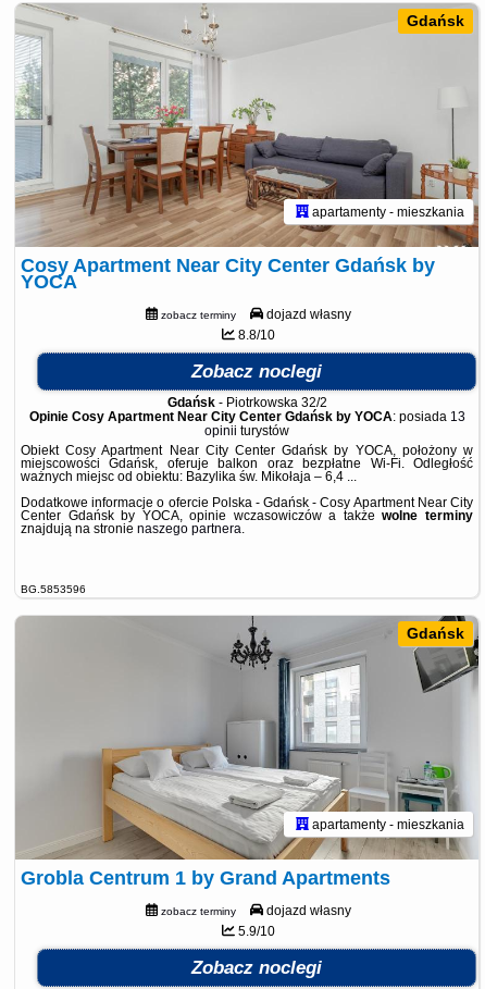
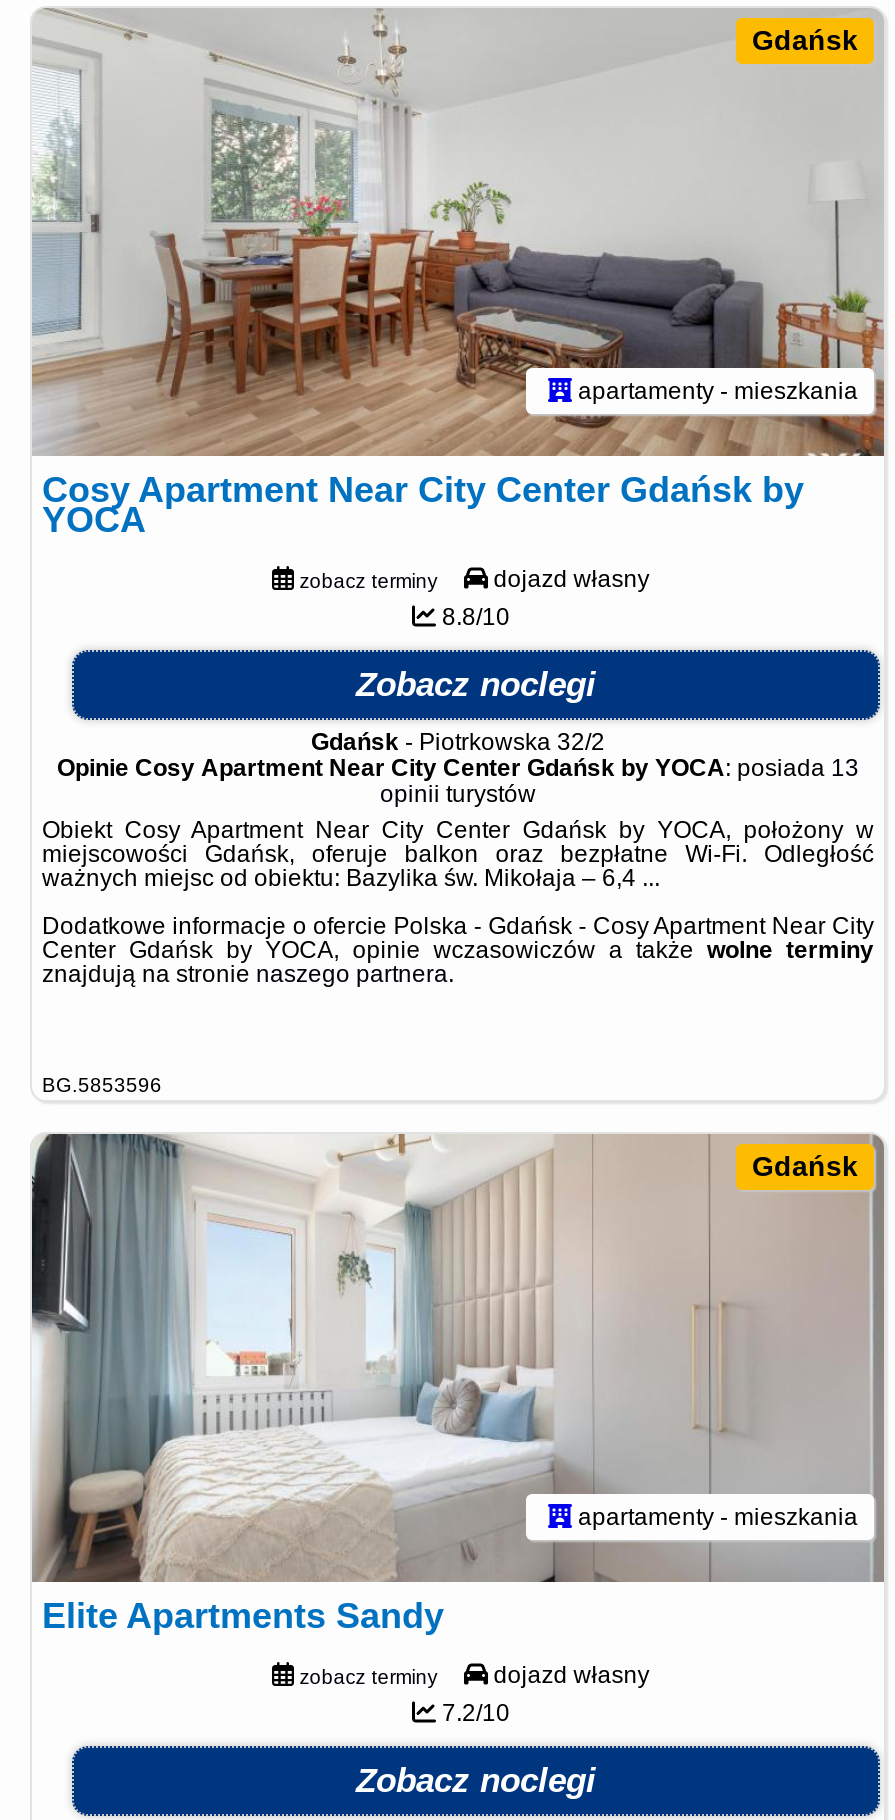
[15,616,478,889] [image] | Grobla Centrum 1 by Grand Apartments -> [32,1134,884,1637] [image] | Elite Apartments Sandy
[235,923,275,938] 5.9/10 -> [436,1699,510,1727] 7.2/10

